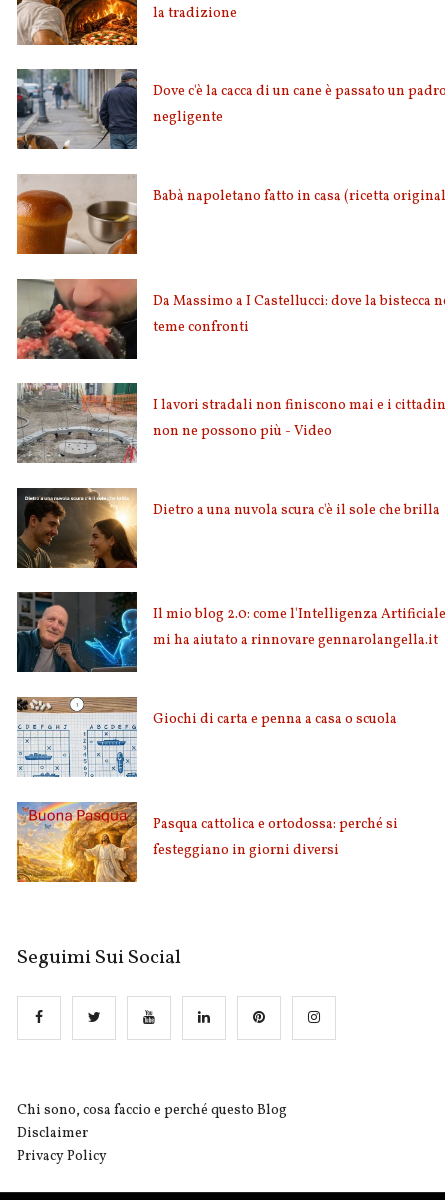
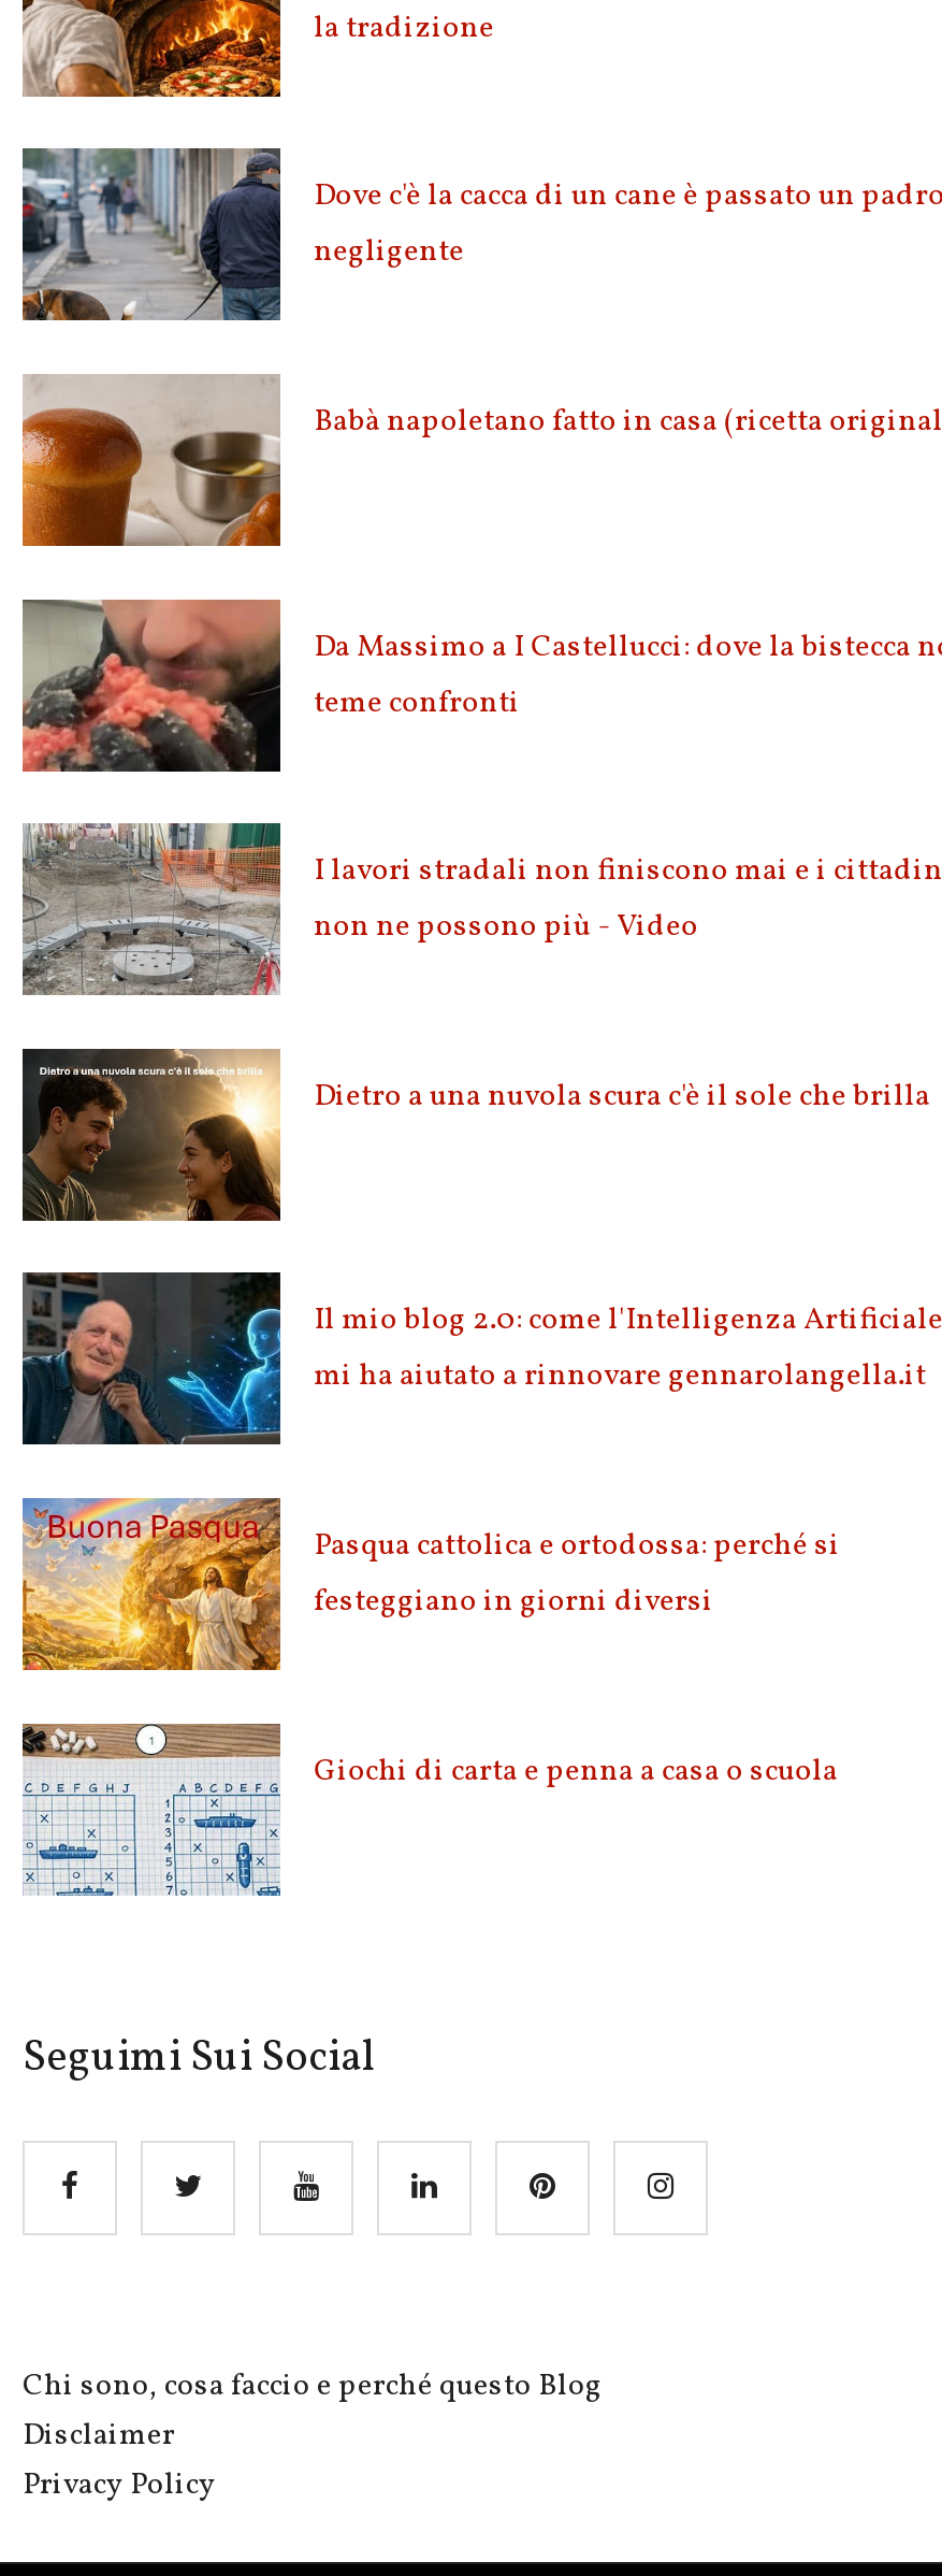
moved [17,696,397,778] -> [20,1722,838,1898]: [image] | Giochi di carta e penna a casa o scuola
moved [15,800,398,884] -> [18,1494,840,1674]: [image] | Pasqua cattolica e ortodossa: perché si | festeggiano in giorni diversi

